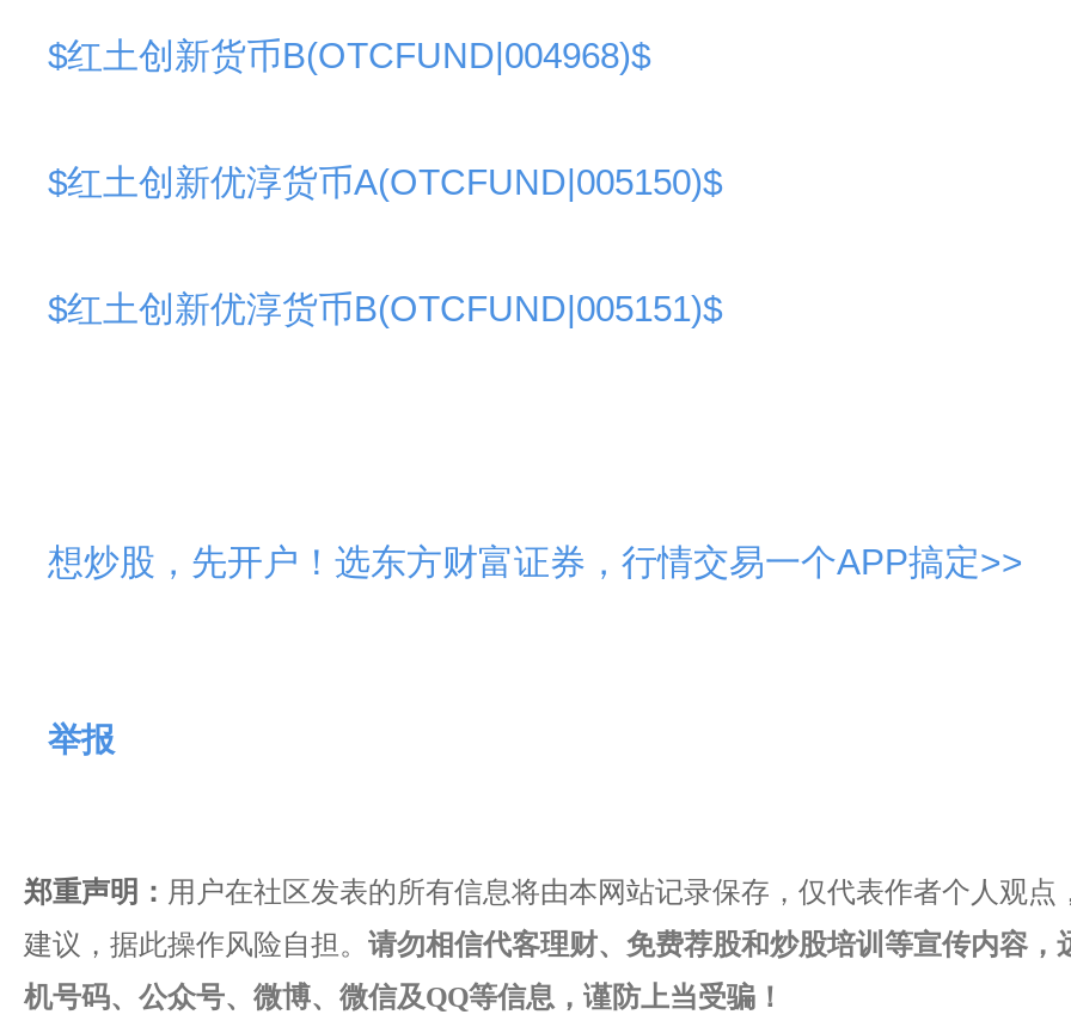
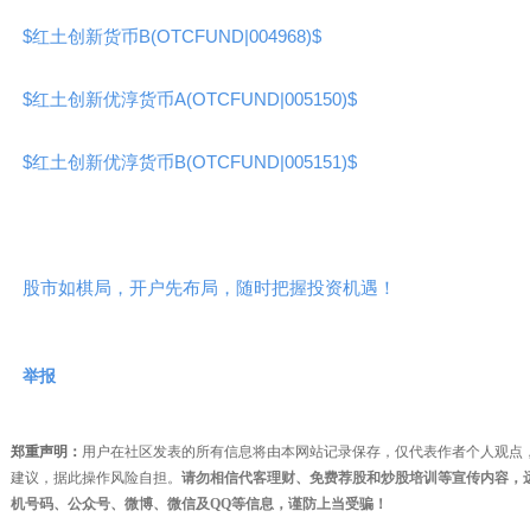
[48,541,1023,582] 想炒股，先开户！选东方财富证券，行情交易一个APP搞定>> -> [23,277,396,298] 股市如棋局，开户先布局，随时把握投资机遇！

